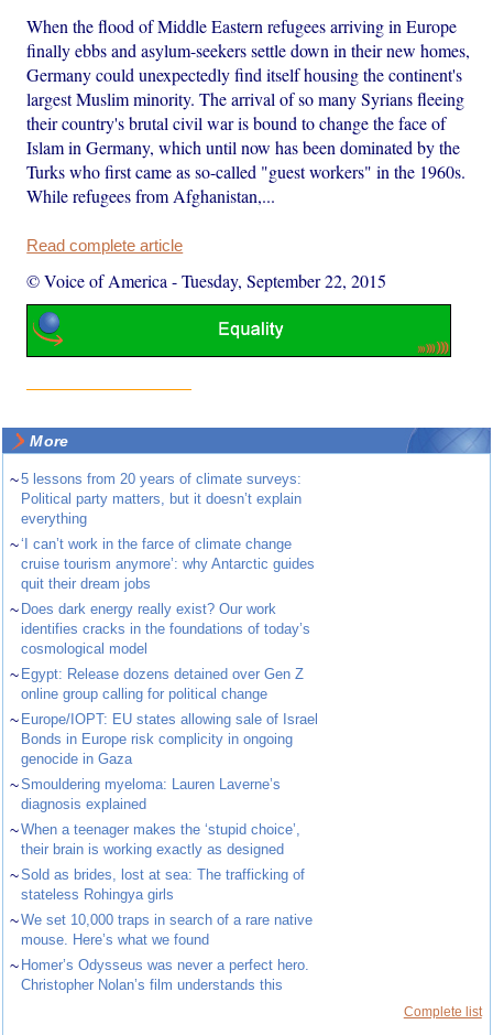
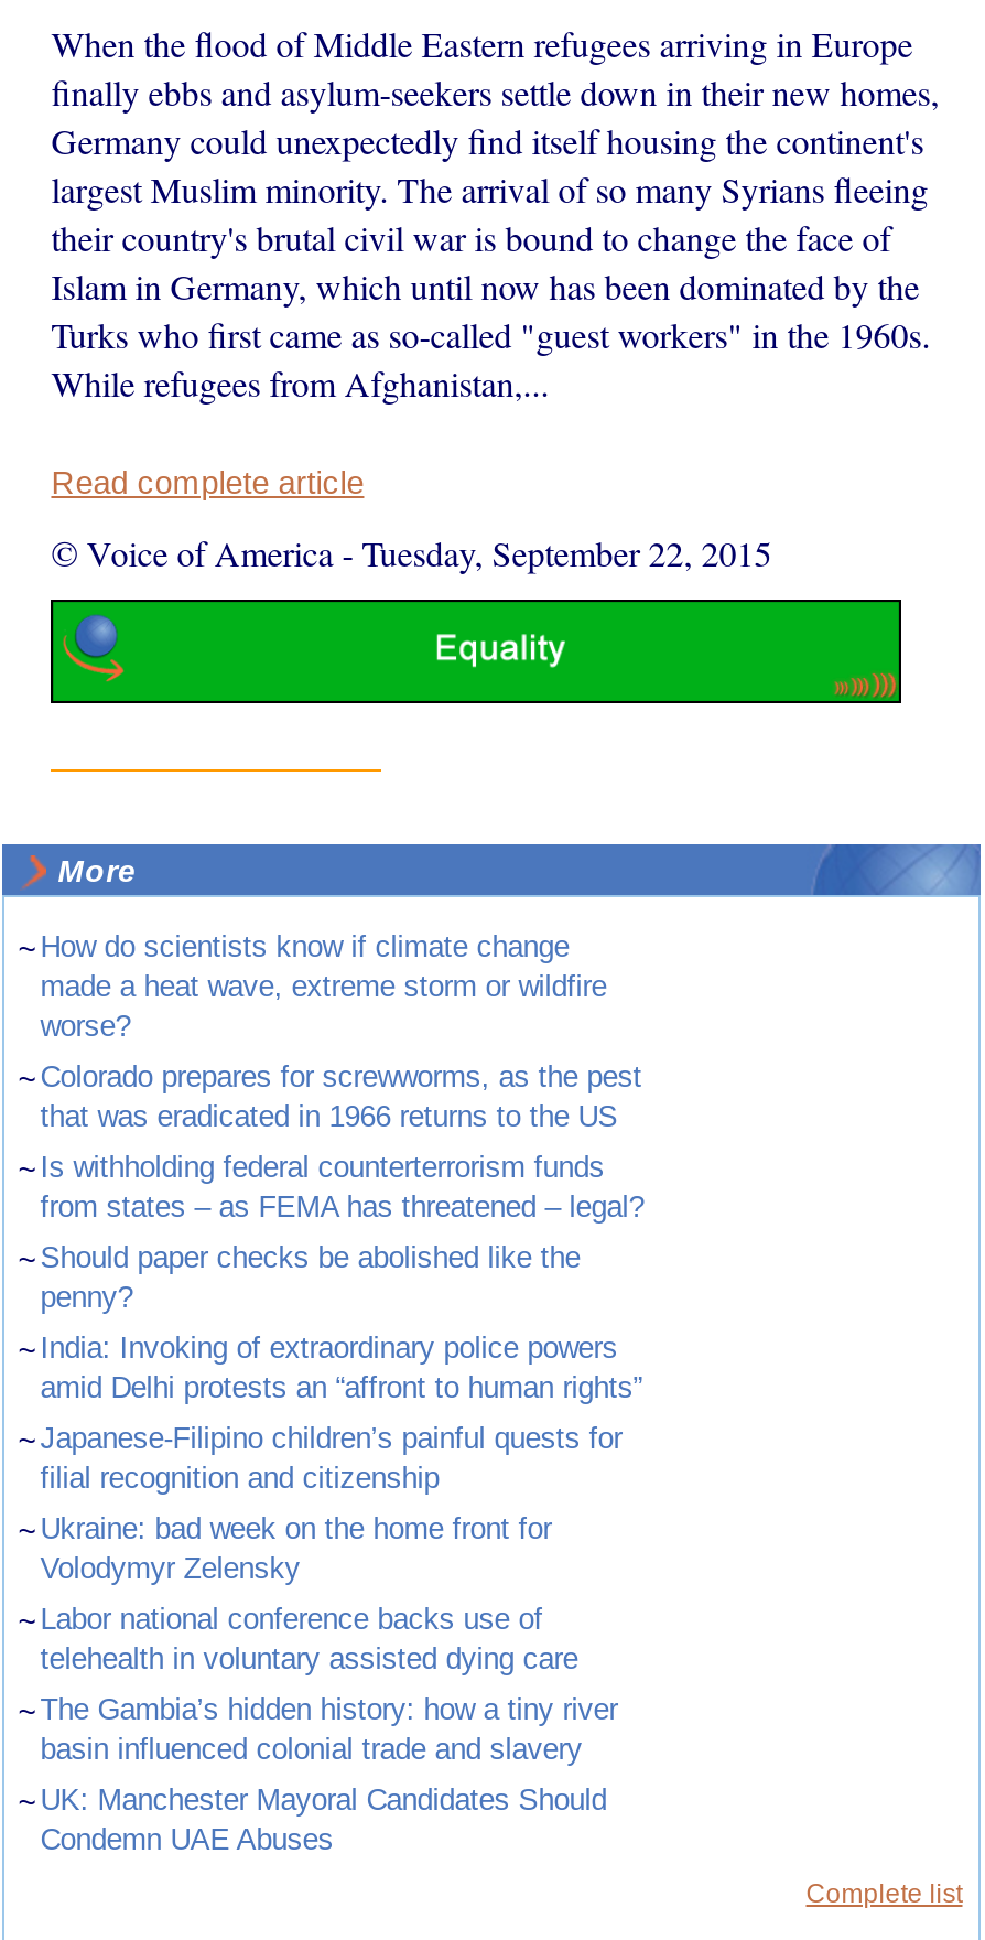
[10,470,302,527] ~ 5 lessons from 20 years of climate surveys: | Political party matters, but it doesn’t explain | everything -> [18,932,606,1044] ~ How do scientists know if climate change | made a heat wave, extreme storm or wildfire | worse?
[10,535,315,592] ~ ‘I can’t work in the farce of climate change | cruise tourism anymore’: why Antarctic guides | quit their dream jobs -> [18,1062,642,1135] ~ Colorado prepares for screwworms, as the pest | that was eradicated in 1966 returns to the US
[10,600,311,657] ~ Does dark energy really exist? Our work | identifies cracks in the foundations of today’s | cosmological model -> [18,1152,644,1225] ~ Is withholding federal counterterrorism funds | from states – as FEMA has threatened – legal?
[10,665,304,702] ~ Egypt: Release dozens detained over Gen Z | online group calling for political change -> [18,1243,580,1315] ~ Should paper checks be abolished like the | penny?
[10,711,318,767] ~ Europe/IOPT: EU states allowing sale of Israel | Bonds in Europe risk complicity in ongoing | genocide in Gaza -> [18,1333,642,1406] ~ India: Invoking of extraordinary police powers | amid Delhi protests an “affront to human rights”
[10,776,281,812] ~ Smouldering myeloma: Lauren Laverne’s | diagnosis explained -> [18,1423,622,1496] ~ Japanese-Filipino children’s painful quests for | filial recognition and citizenship
[10,821,301,857] ~ When a teenager makes the ‘stupid choice’, | their brain is working exactly as designed -> [18,1514,551,1587] ~ Ukraine: bad week on the home front for | Volodymyr Zelensky
[10,866,305,902] ~ Sold as brides, lost at sea: The trafficking of | stateless Rohingya girls -> [18,1604,578,1677] ~ Labor national conference backs use of | telehealth in voluntary assisted dying care
[10,911,313,948] ~ We set 10,000 traps in search of a rare native | mouse. Here’s what we found -> [18,1695,617,1767] ~ The Gambia’s hidden history: how a tiny river | basin influenced colonial trade and slavery
[10,956,309,993] ~ Homer’s Odysseus was never a perfect hero. | Christopher Nolan’s film understands this -> [18,1785,606,1858] ~ UK: Manchester Mayoral Candidates Should | Condemn UAE Abuses

